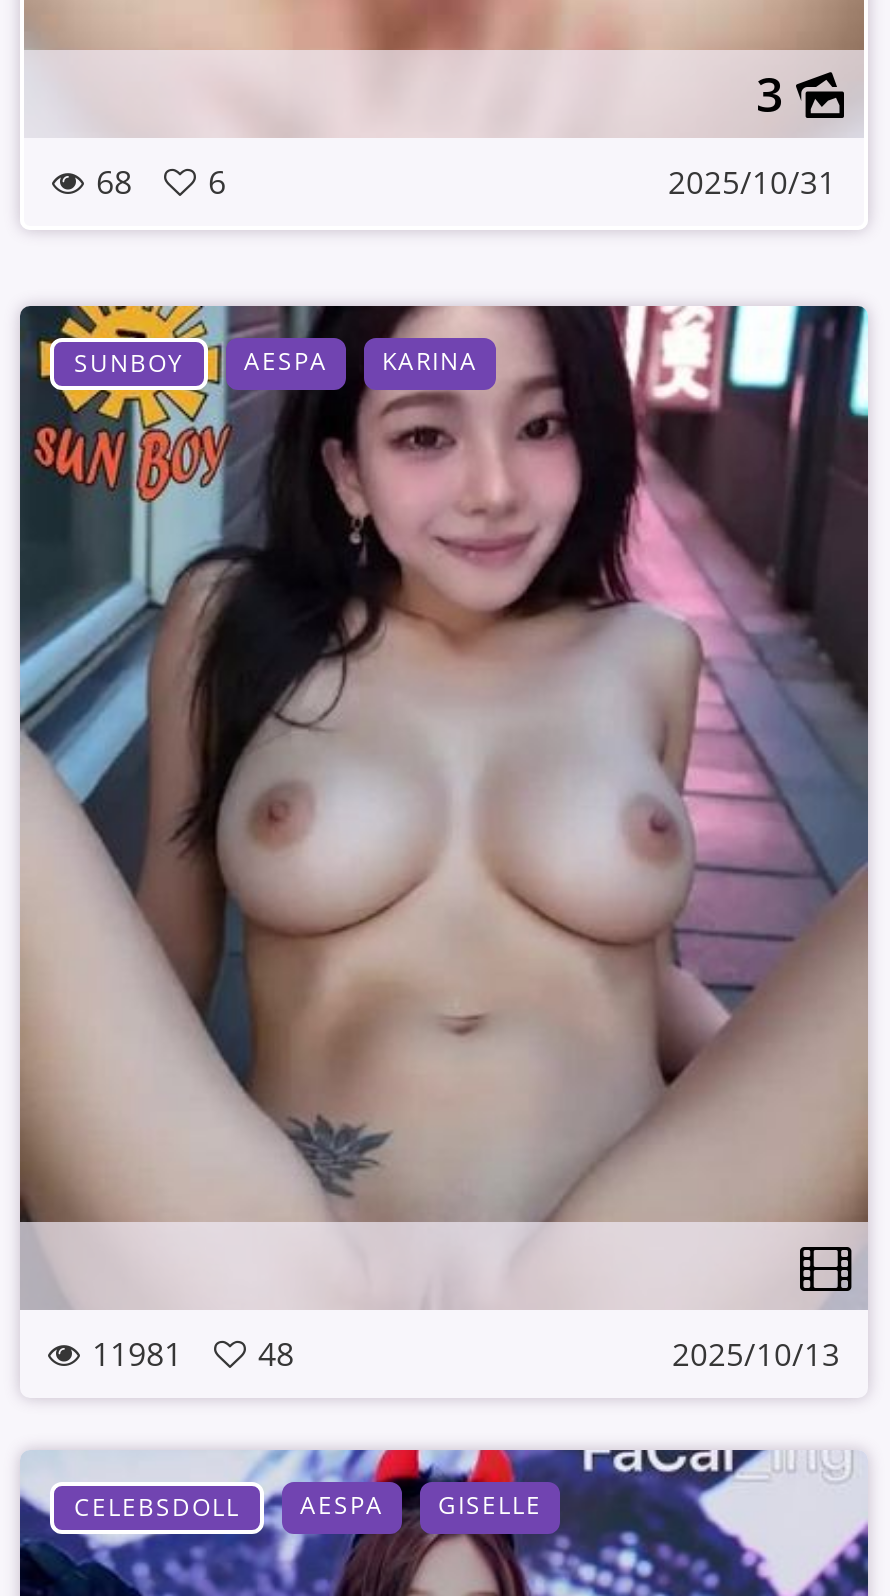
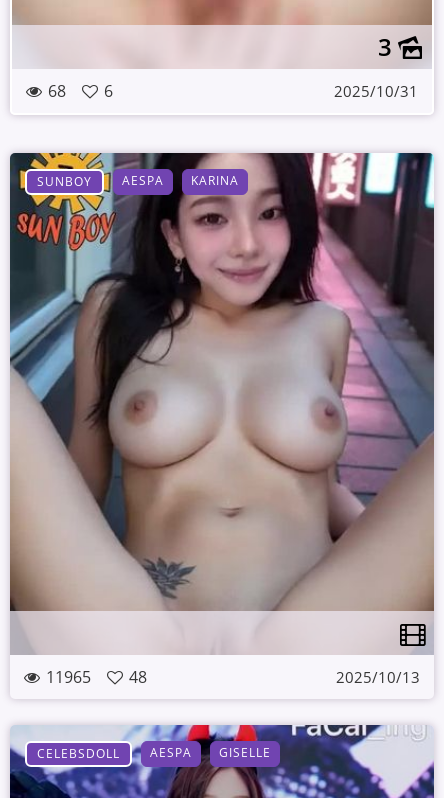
[92,1332,294,1376] 11981 48 -> [46,666,147,688] 11965 48

